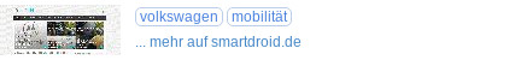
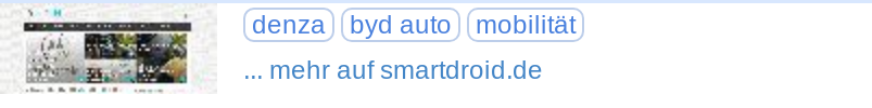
[140,8,218,25] volkswagen -> [252,10,452,40] denza | byd auto

